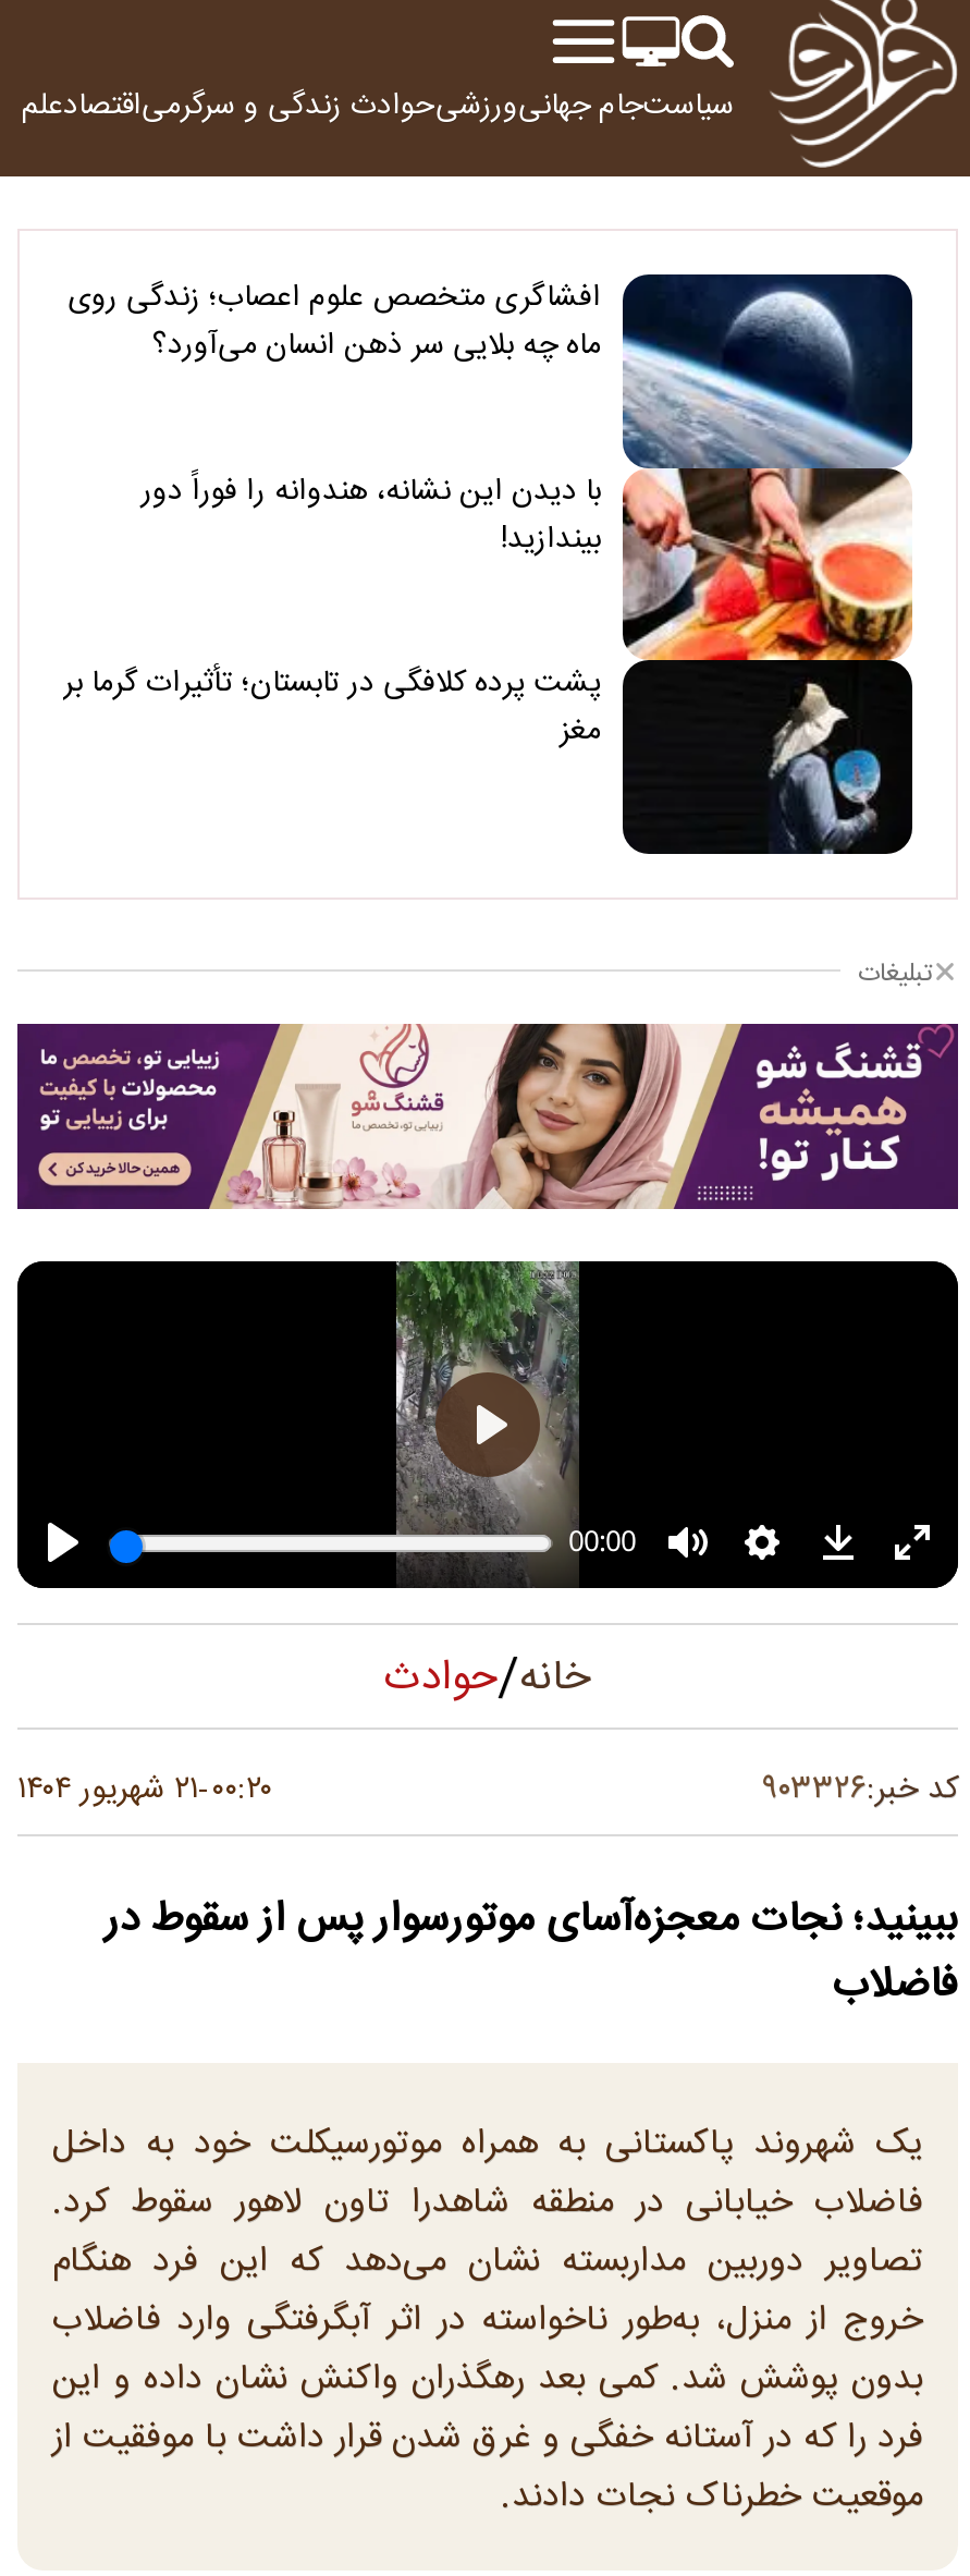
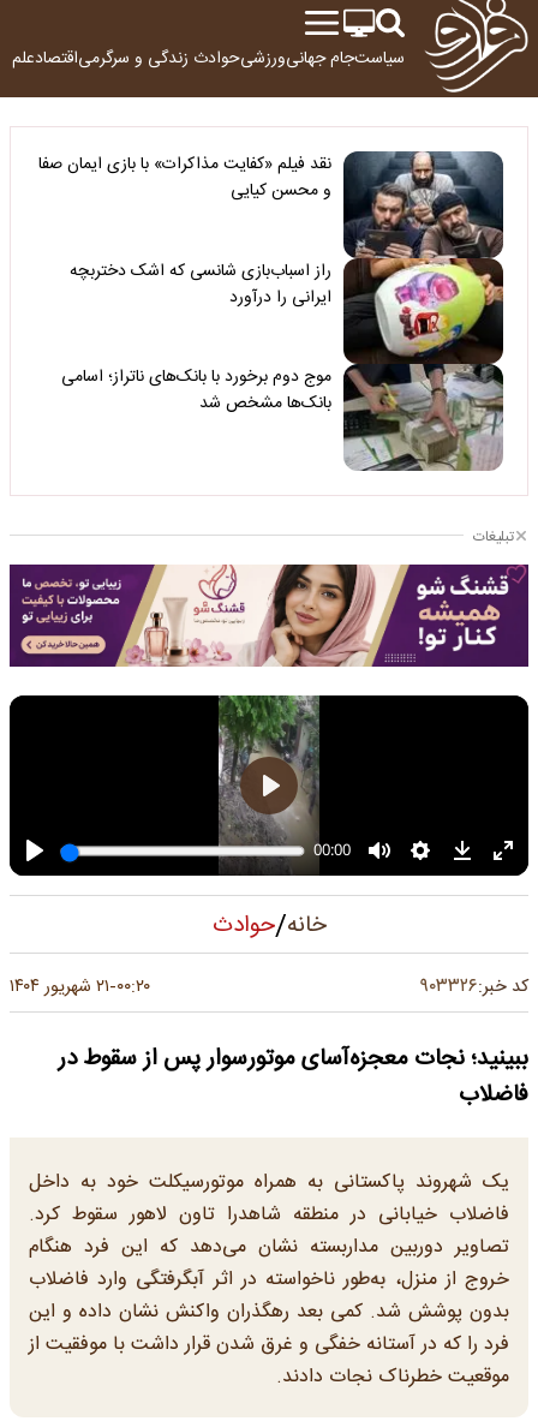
[67,272,914,856] [image] | افشاگری متخصص علوم اعصاب؛ زندگی روی | ماه چه بلایی سر ذهن انسان می‌آورد؟ -> [38,150,504,472] [image] | نقد فیلم «کفایت مذاکرات» با بازی ایمان صفا | و محسن کیایی
[142,466,601,564] با دیدن این نشانه، هندوانه را فوراً دور | بیندازید! -> [70,257,331,311] راز اسباب‌بازی شانسی که اشک دختربچه | ایرانی را درآورد
[63,659,601,757] پشت پرده کلافگی در تابستان؛ تأثیرات گرما بر | مغز -> [61,363,331,417] موج دوم برخورد با بانک‌های ناتراز؛ اسامی | بانک‌ها مشخص شد

